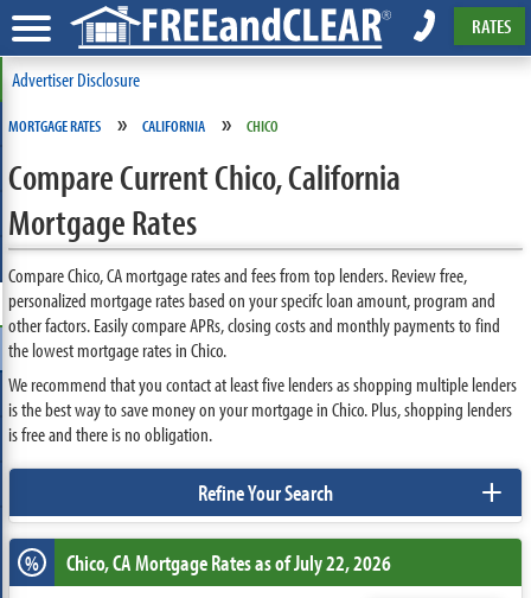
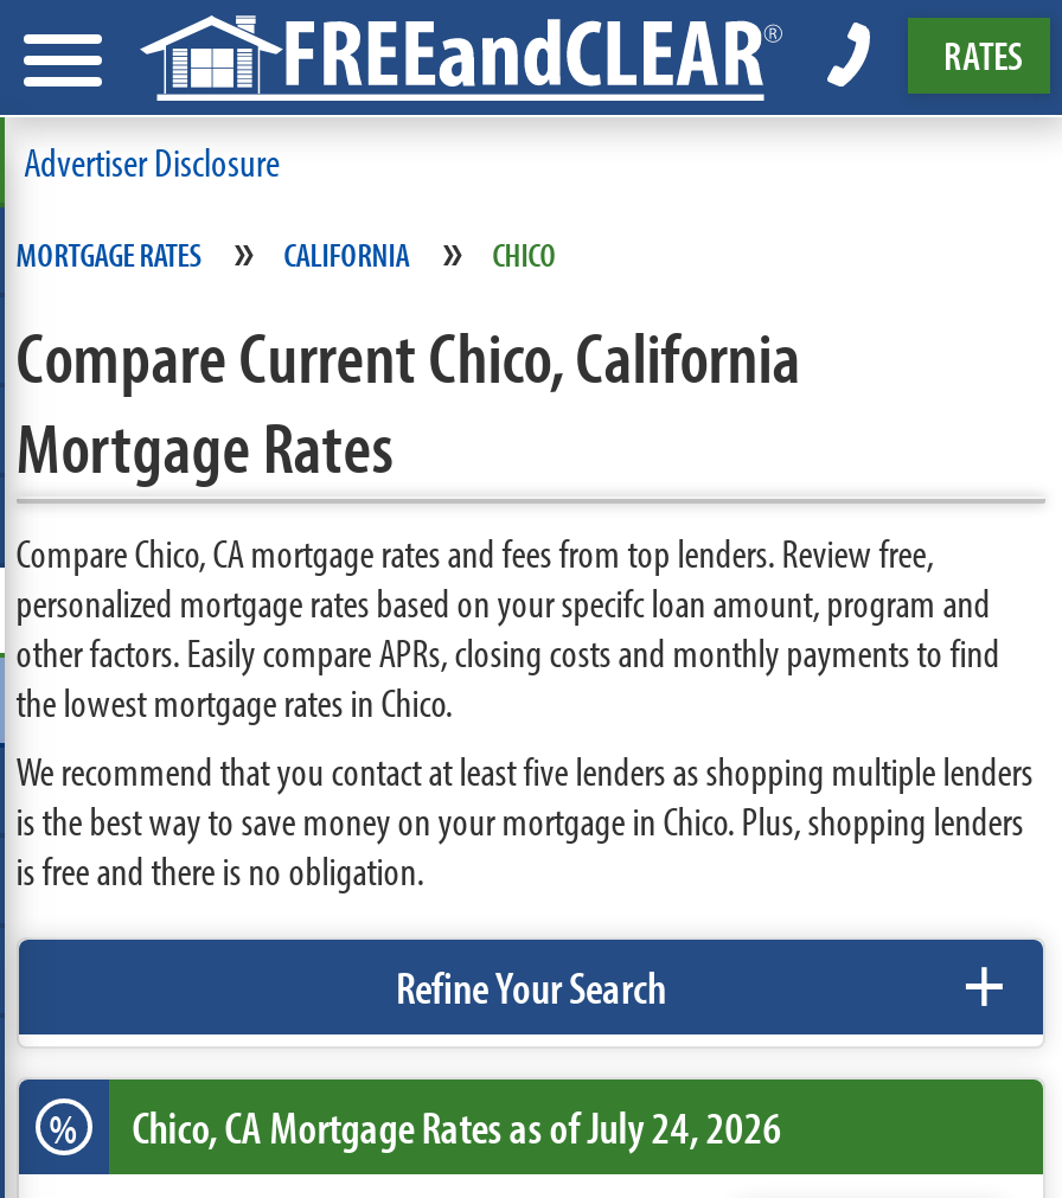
[66,548,391,577] Chico, CA Mortgage Rates as of July 22, 2026 -> [132,1098,782,1155] Chico, CA Mortgage Rates as of July 24, 2026

